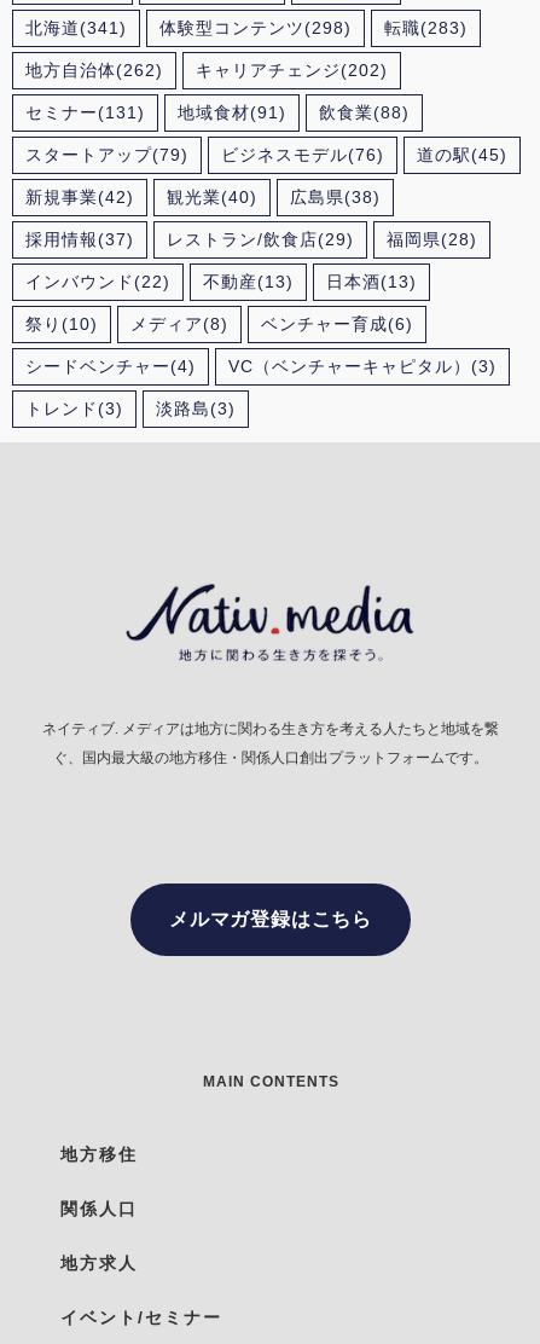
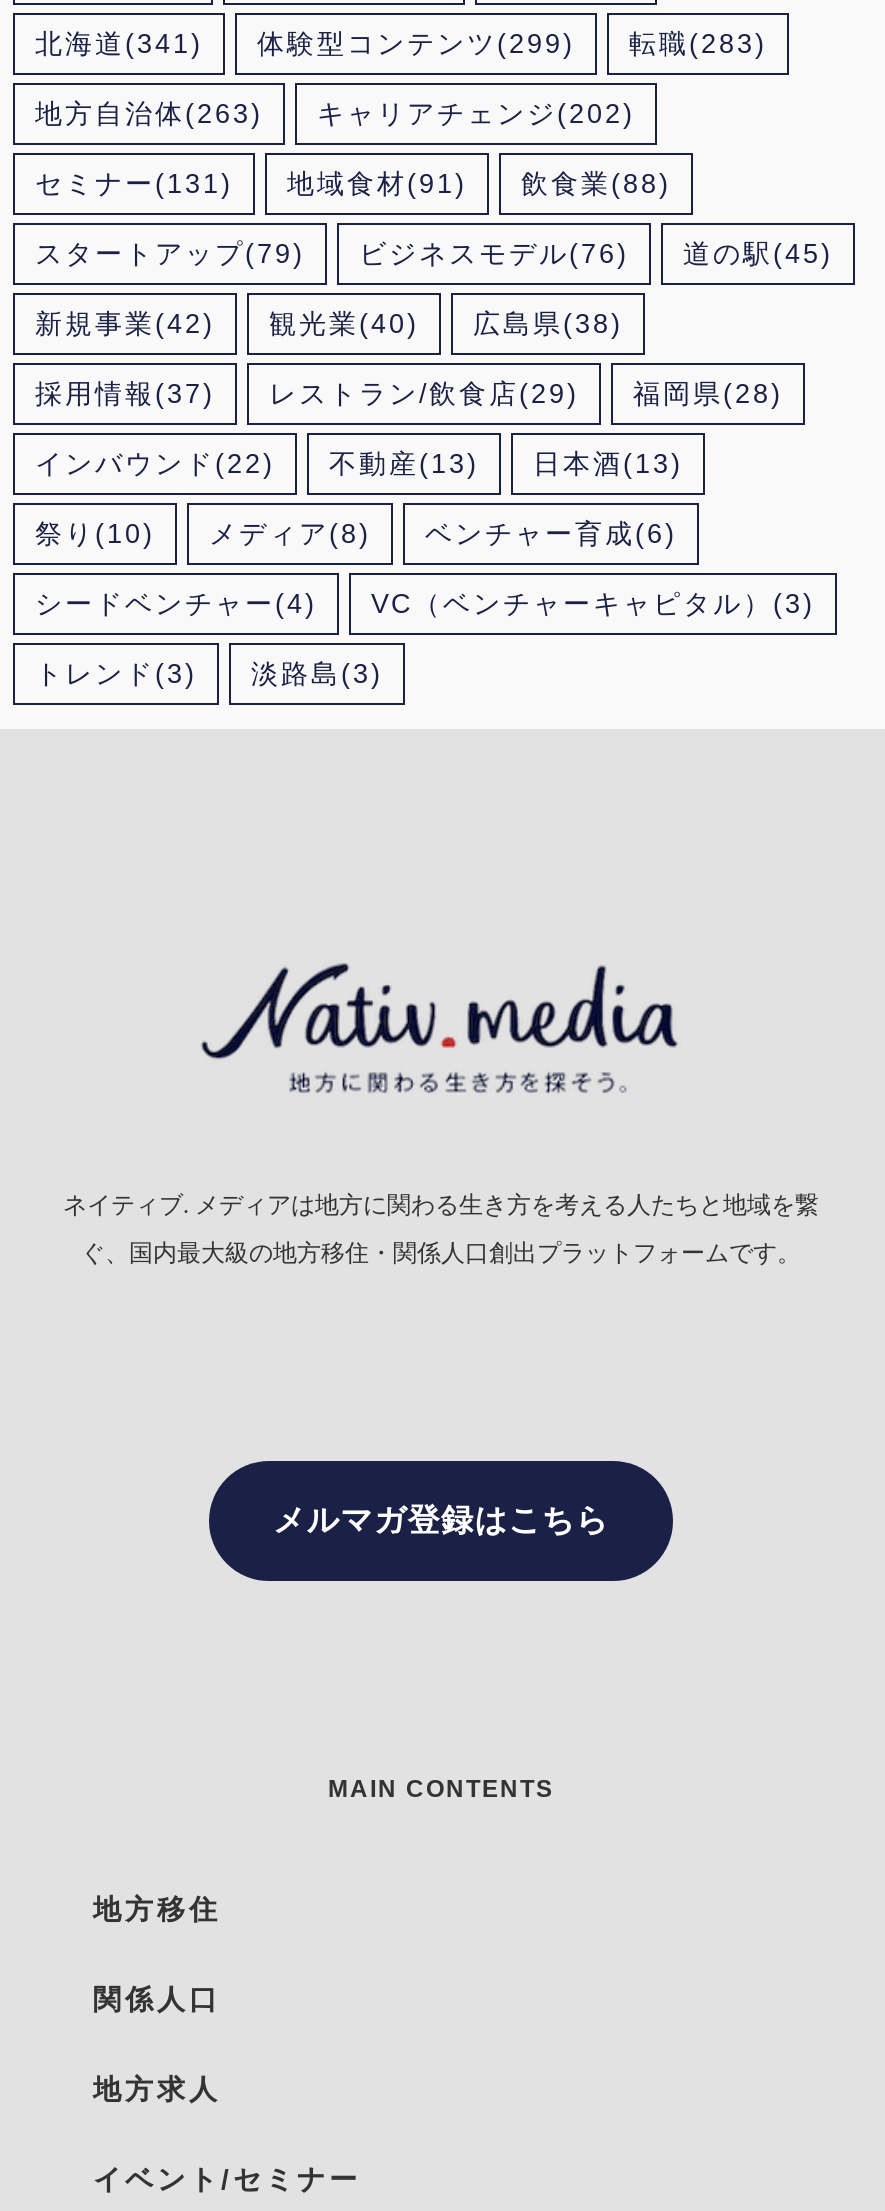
[159,19,352,37] 体験型コンテンツ(298) -> [257,30,575,60] 体験型コンテンツ(299)
[25,62,388,80] 地方自治体(262) キャリアチェンジ(202) -> [35,100,635,130] 地方自治体(263) キャリアチェンジ(202)

